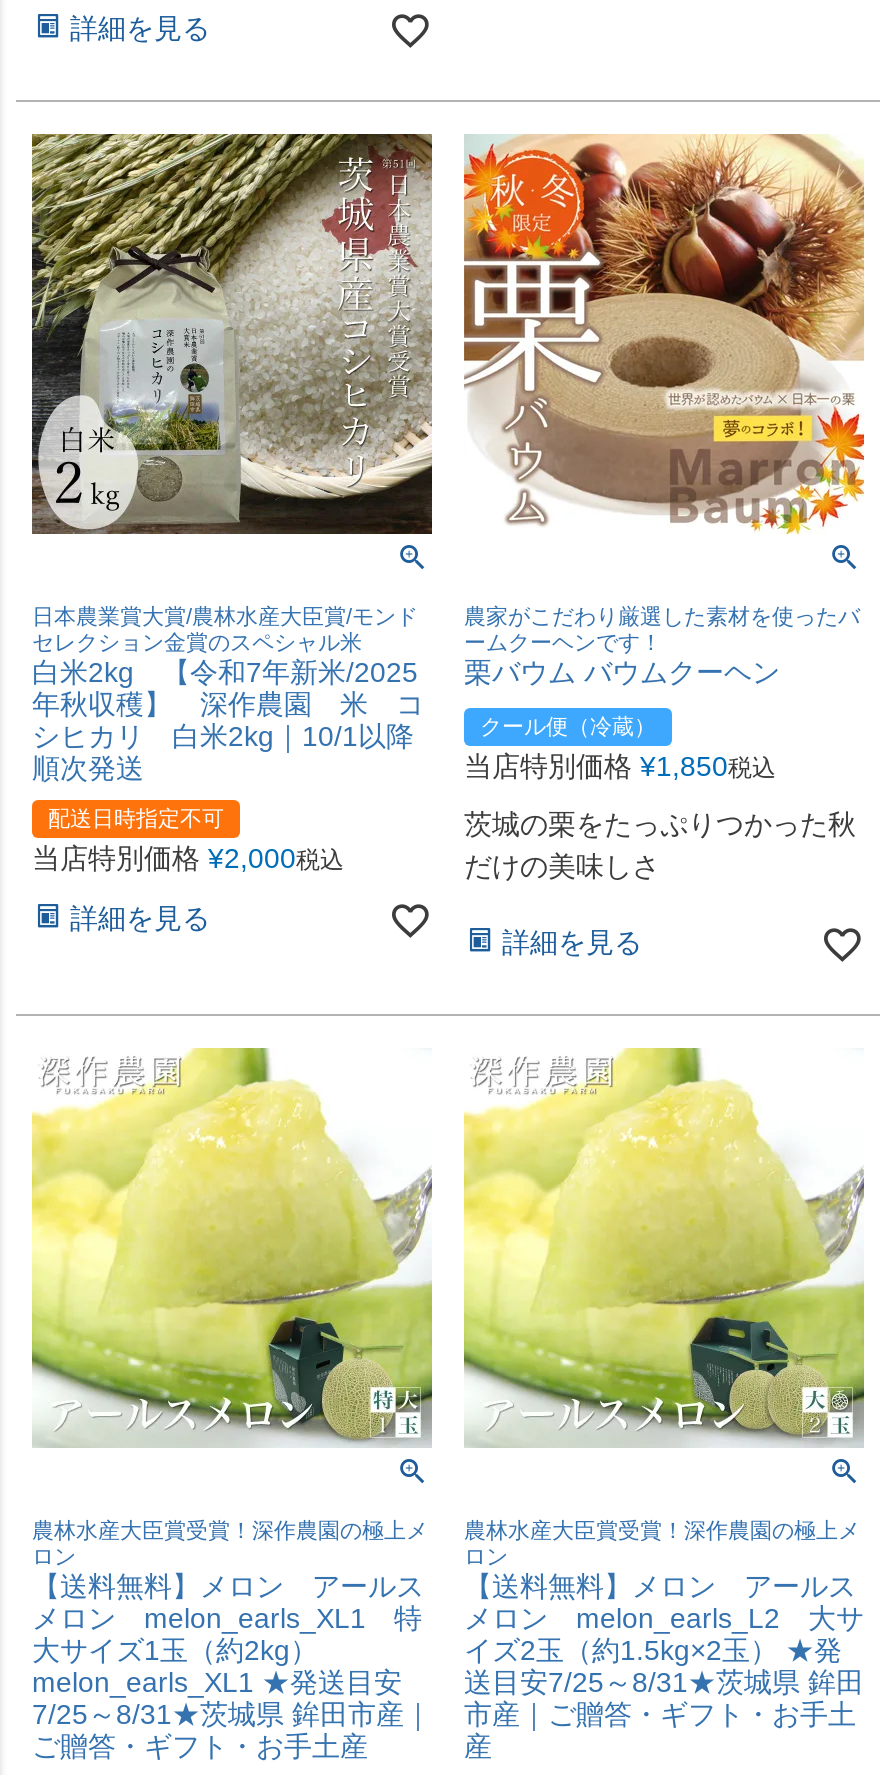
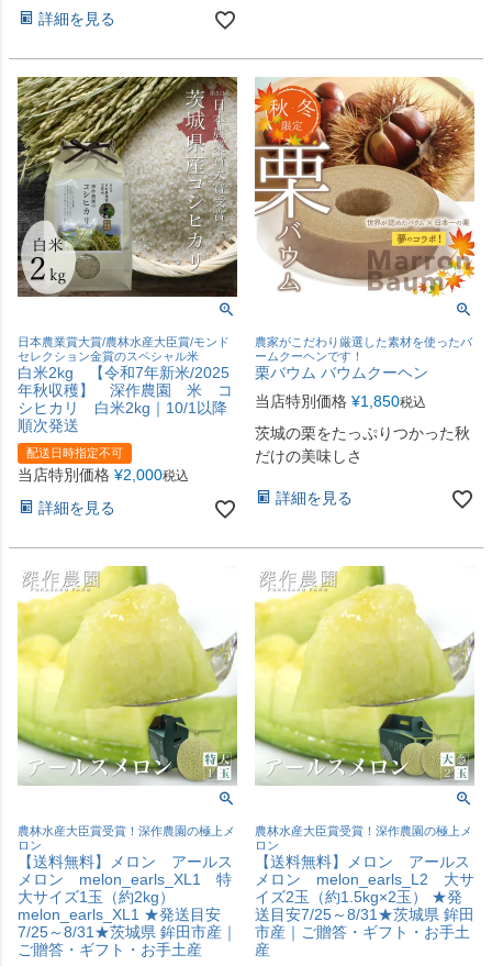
[480,715,656,739] クール便（冷蔵） -> none

